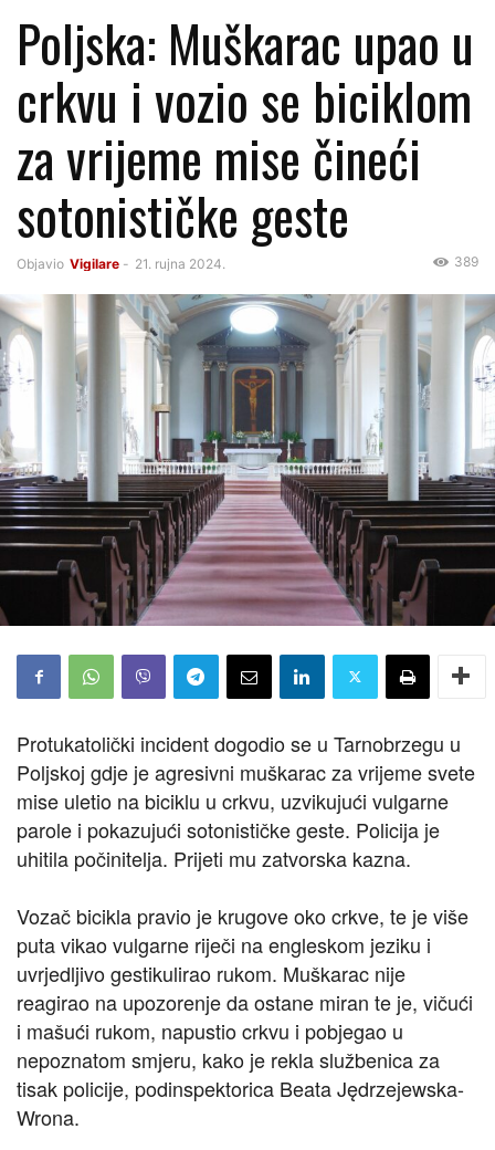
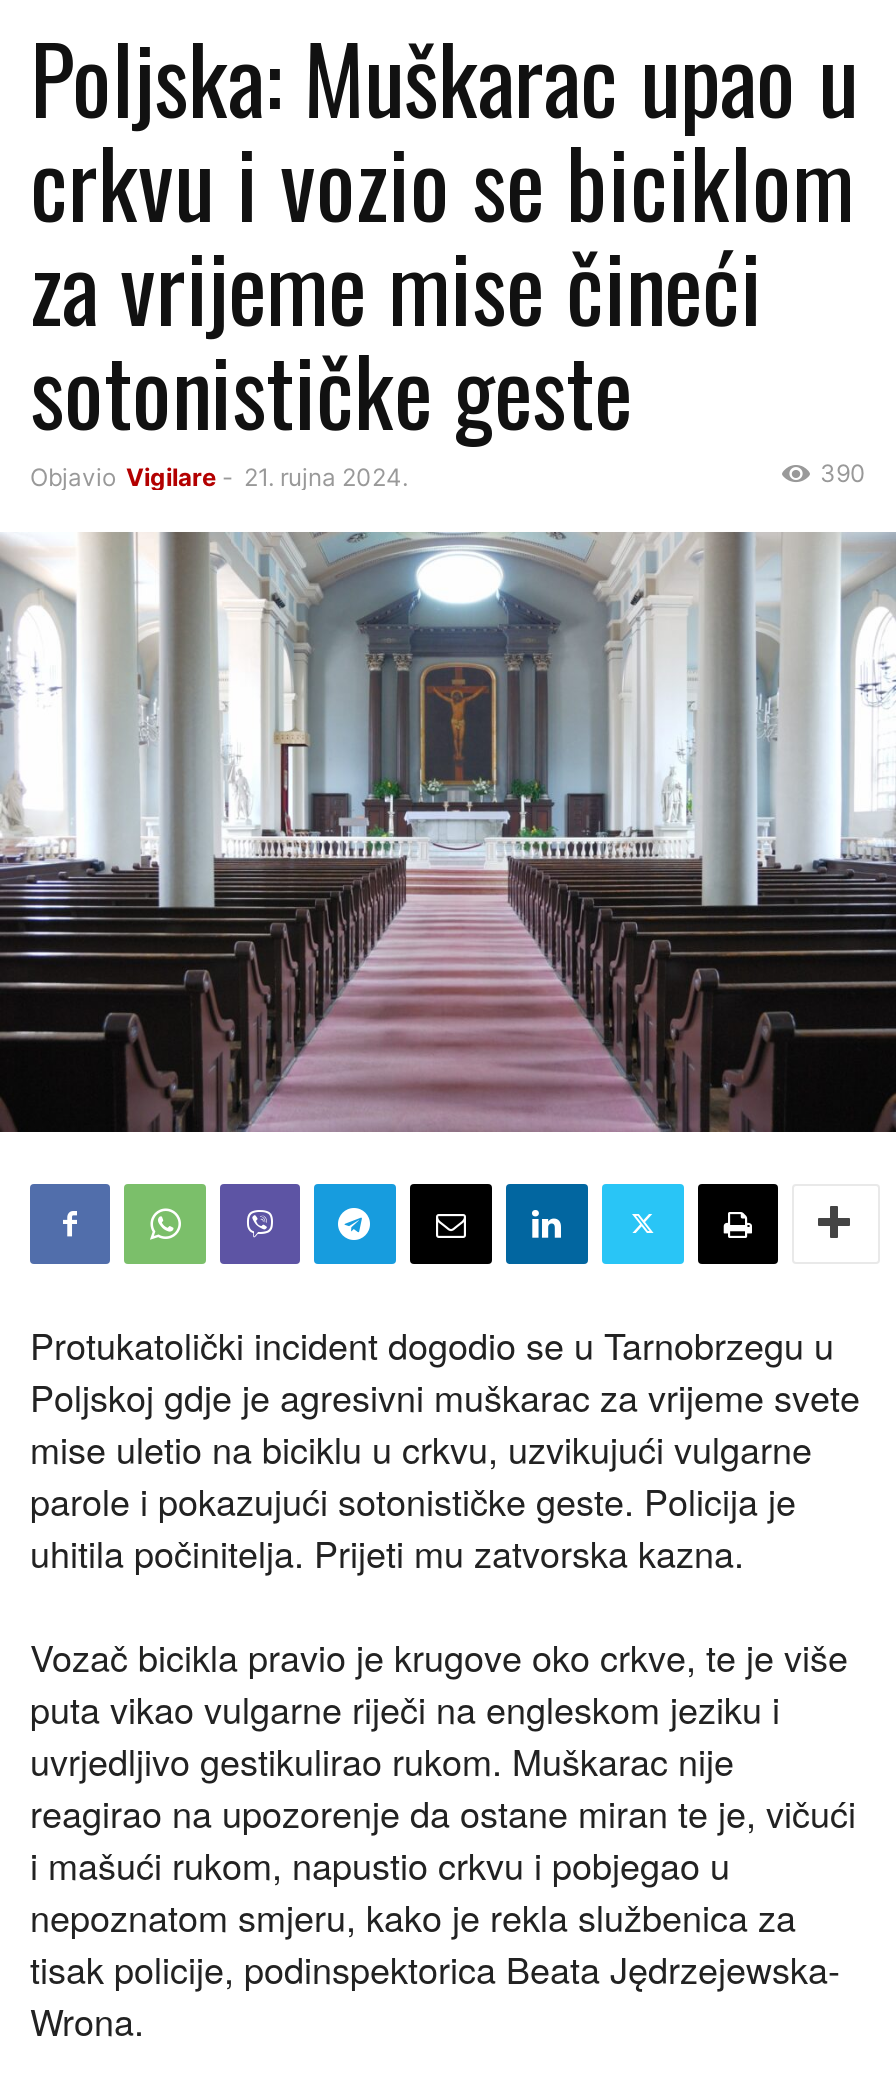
[454,253,478,269] 389 -> [820,457,866,487] 390

